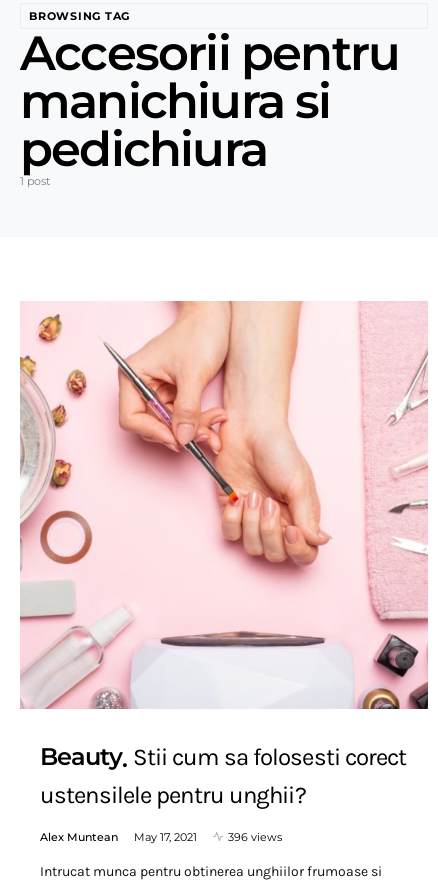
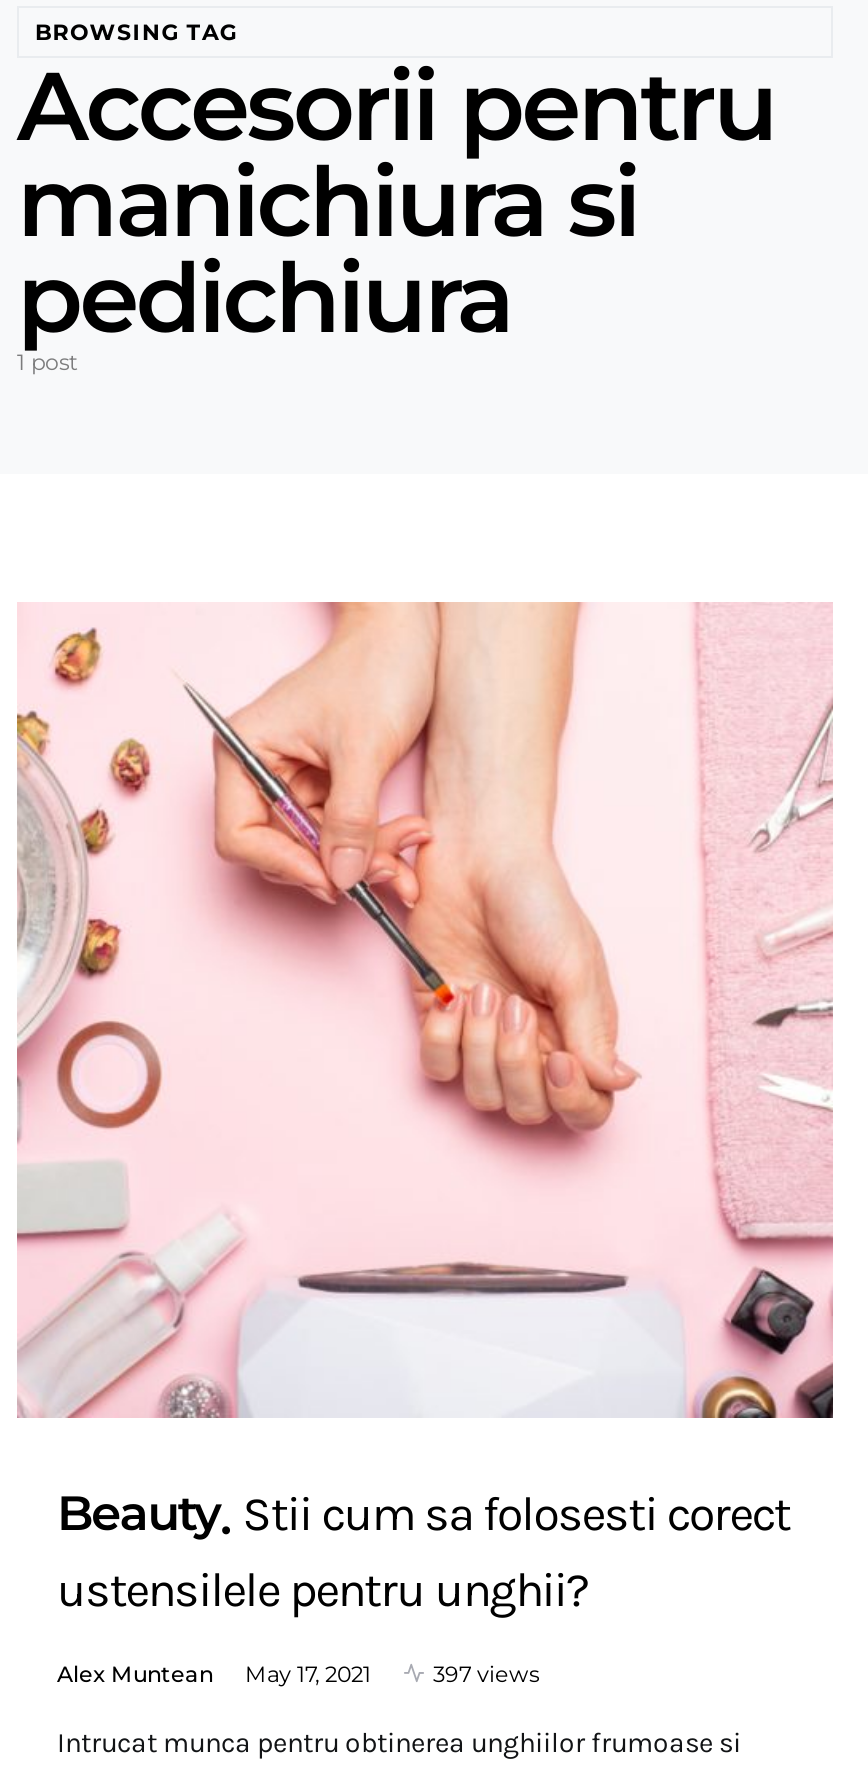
[228,830,282,844] 396 views -> [433,1659,539,1687] 397 views

